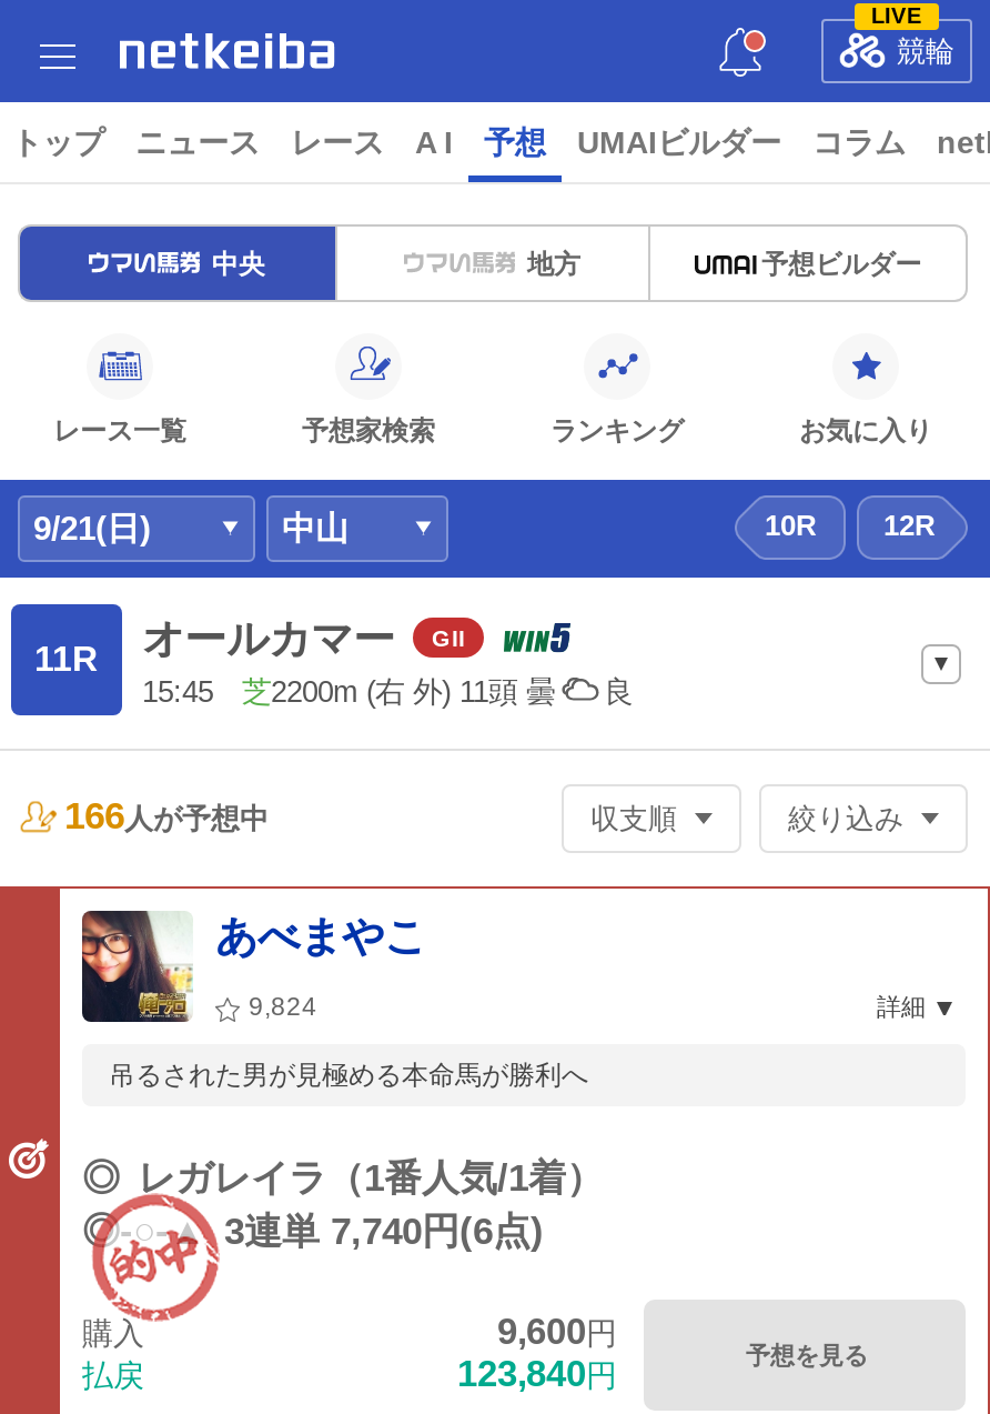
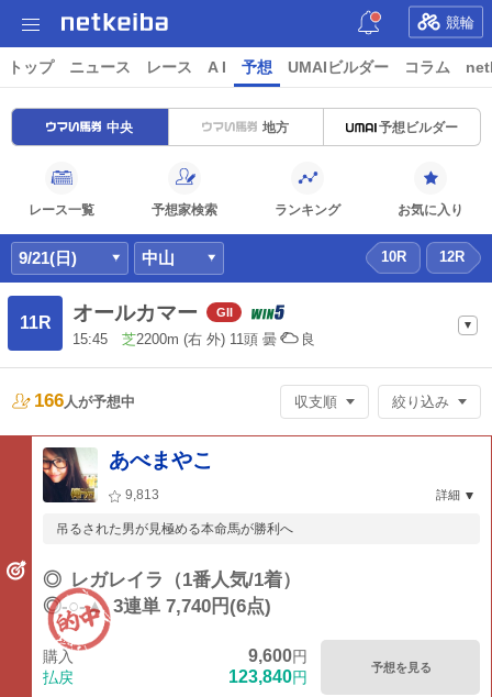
[871,3,922,28] LIVE -> none
[249,993,317,1020] 9,824 -> [125,488,159,501] 9,813

